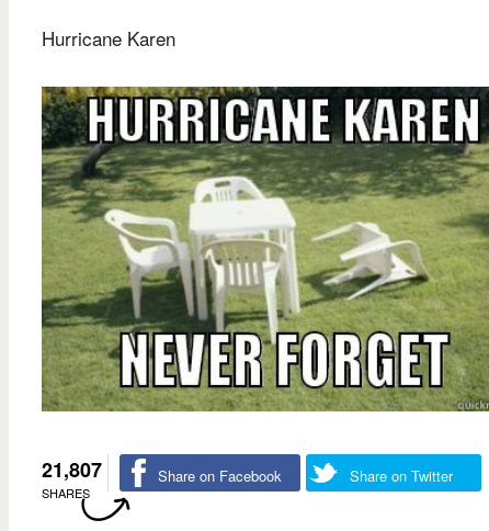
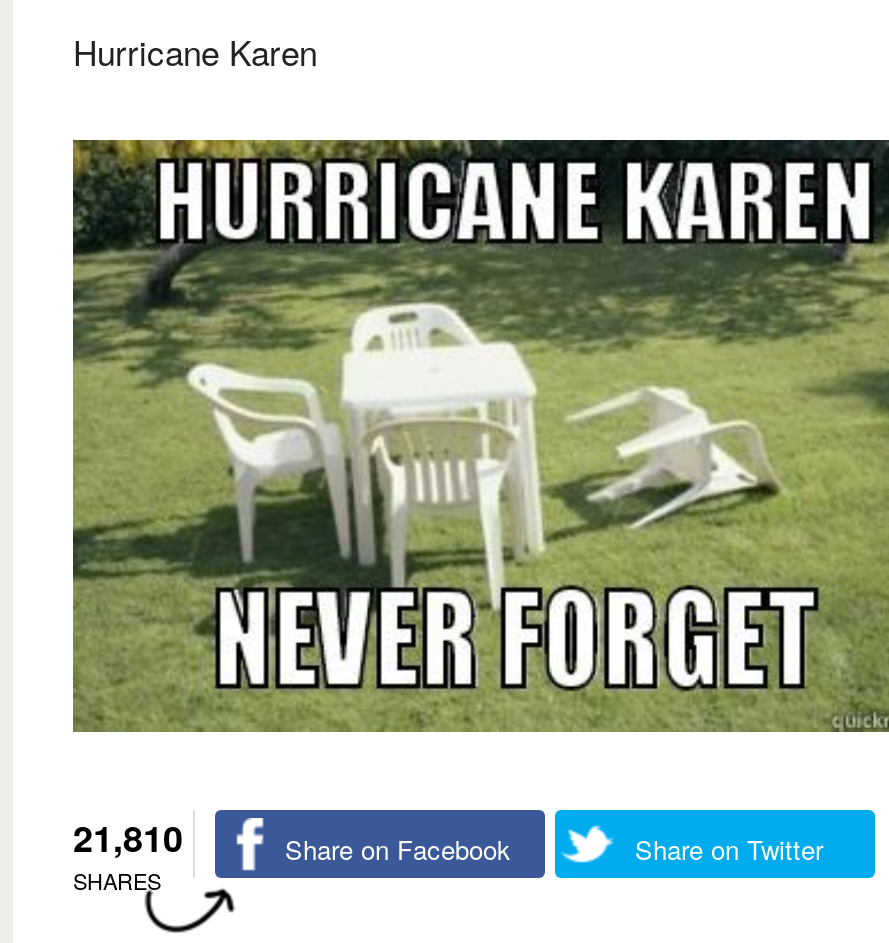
[42,456,102,484] 21,807 -> [73,813,183,865] 21,810

